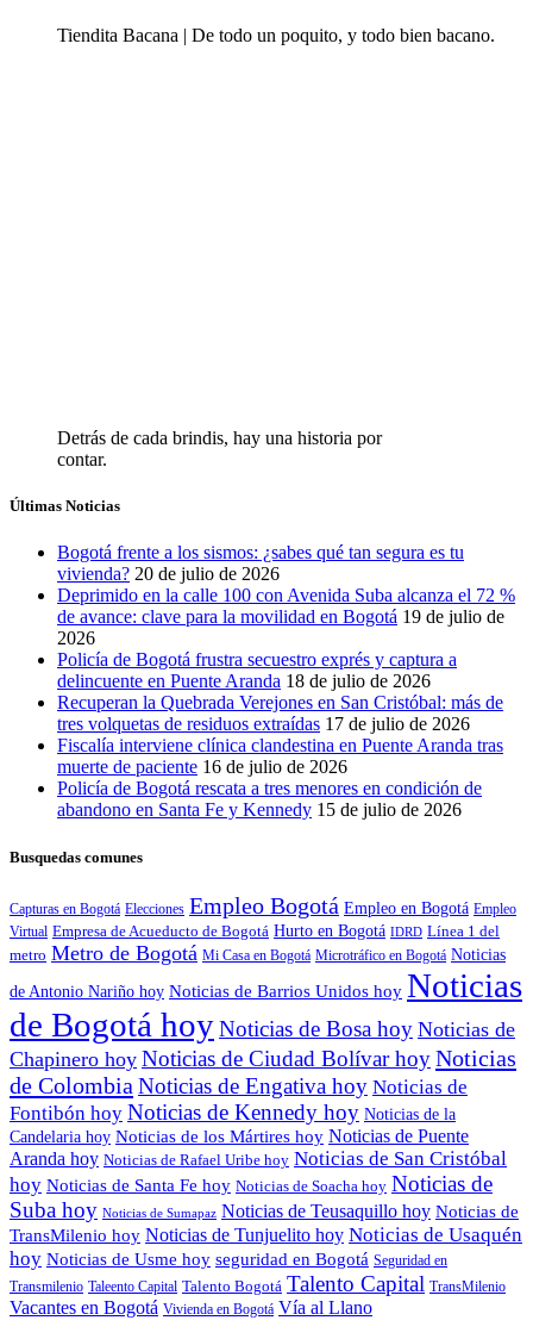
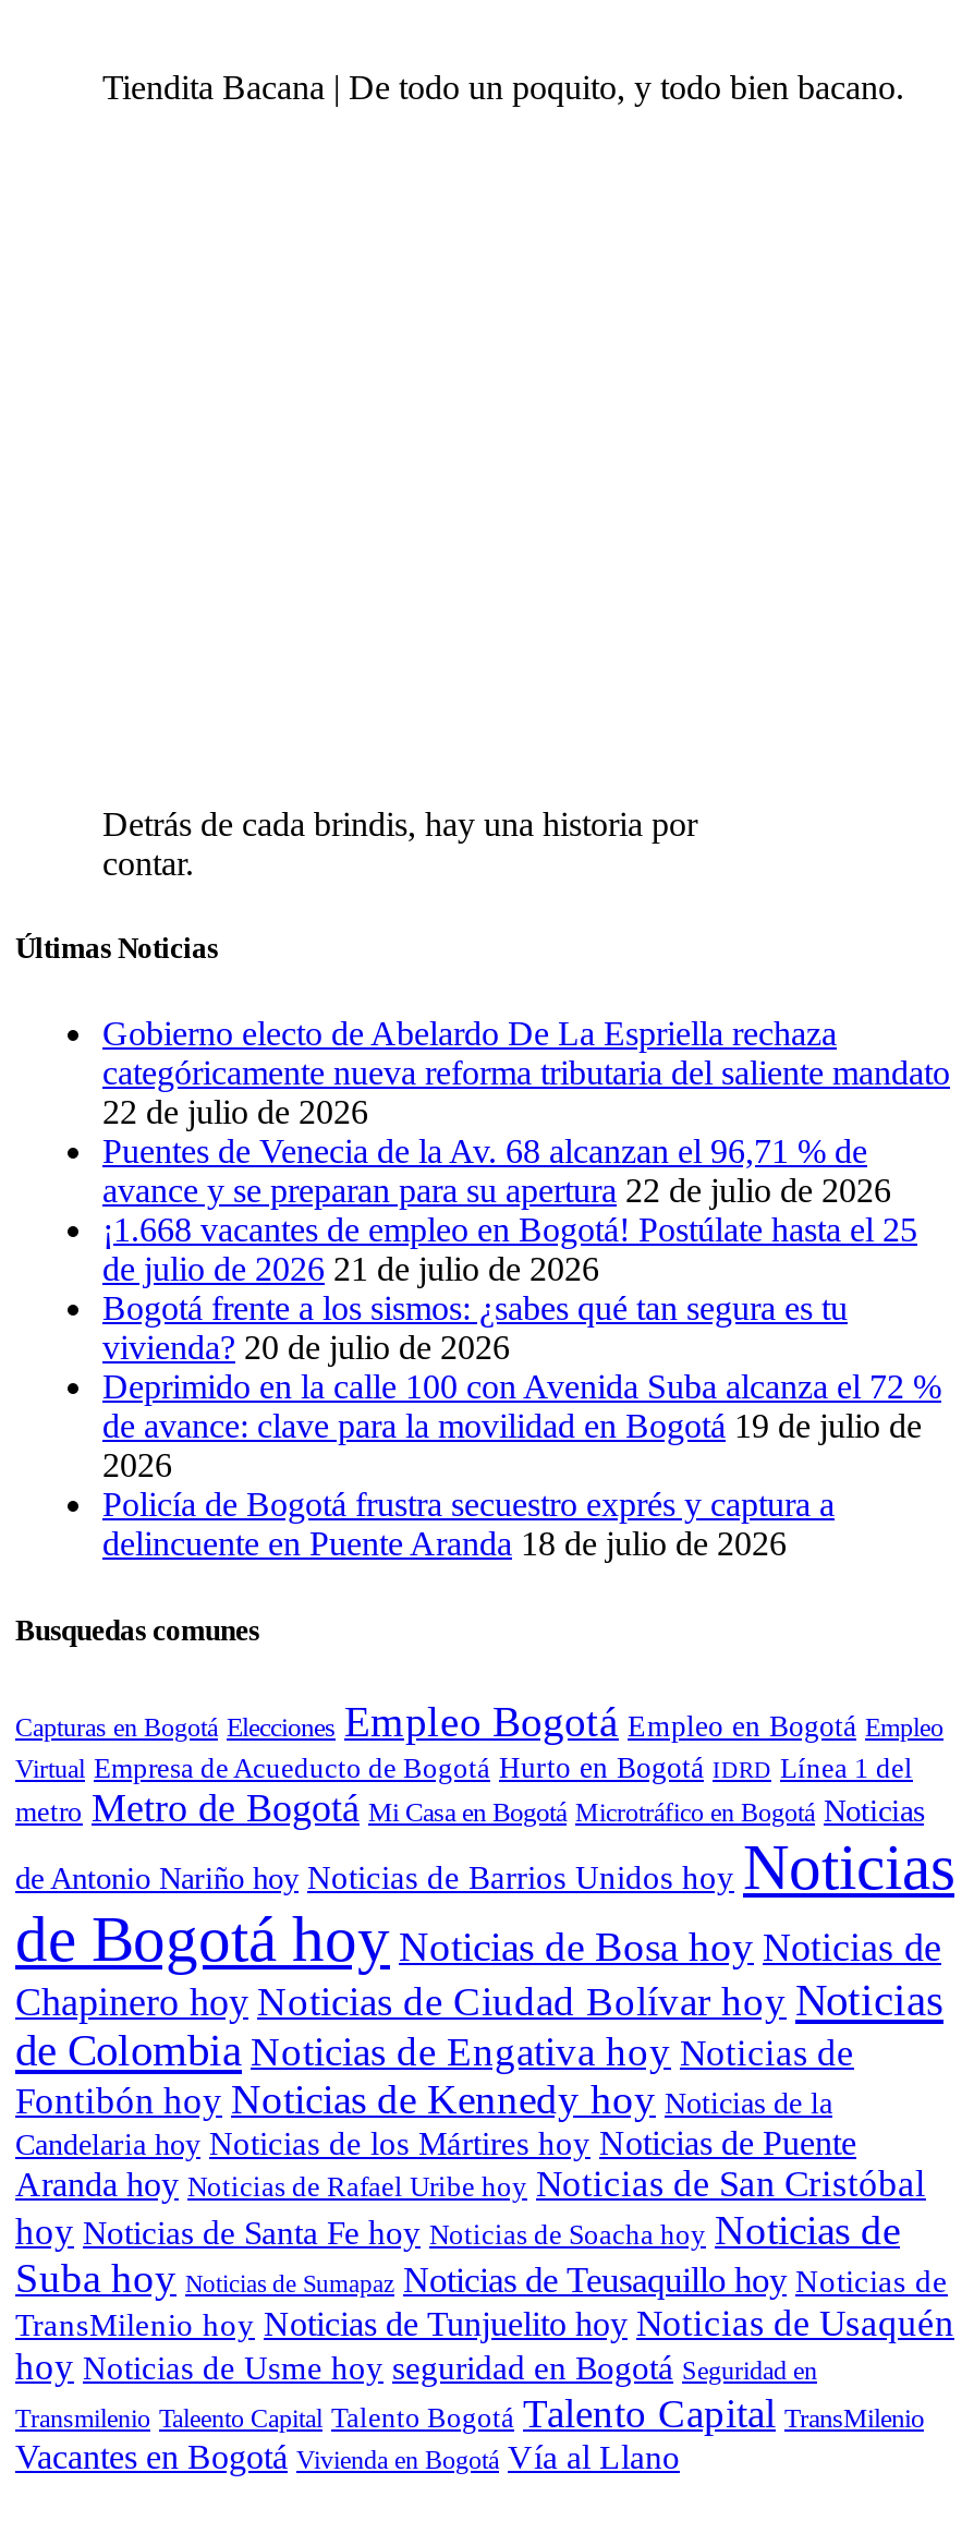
none -> [102,1016,950,1288] Gobierno electo de Abelardo De La Espriella rechaza | categóricamente nueva reforma tributaria del saliente mandato | 22 de julio de 2026 | Puentes de Venecia de la Av. 68 alcanzan el 96,71 % de | avance y se preparan para su apertura 22 de julio de 2026 | ¡1.668 vacantes de empleo en Bogotá! Postúlate hasta el 25 | de julio de 2026 21 de julio de 2026
moved [57,543,515,691] -> [102,1290,941,1563]: Bogotá frente a los sismos: ¿sabes qué tan segura es tu | vivienda? 20 de julio de 2026 | Deprimido en la calle 100 con Avenida Suba alcanza el 72 % | de avance: clave para la movilidad en Bogotá 19 de julio de | 2026 | Policía de Bogotá frustra secuestro exprés y captura a | delincuente en Puente Aranda 18 de julio de 2026
[57,693,503,820] Recuperan la Quebrada Verejones en San Cristóbal: más de | tres volquetas de residuos extraídas 17 de julio de 2026 | Fiscalía interviene clínica clandestina en Puente Aranda tras | muerte de paciente 16 de julio de 2026 | Policía de Bogotá rescata a tres menores en condición de | abandono en Santa Fe y Kennedy 15 de julio de 2026 -> none

